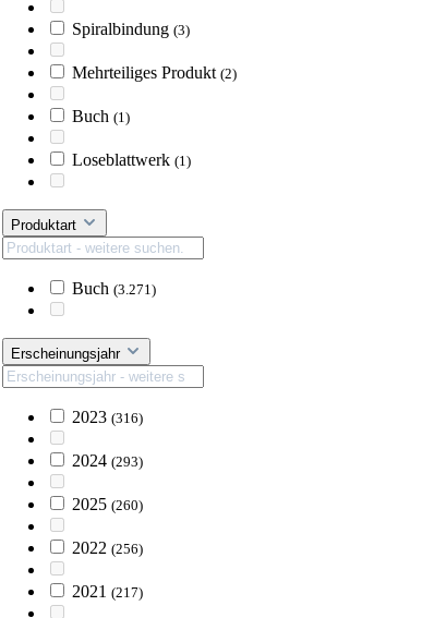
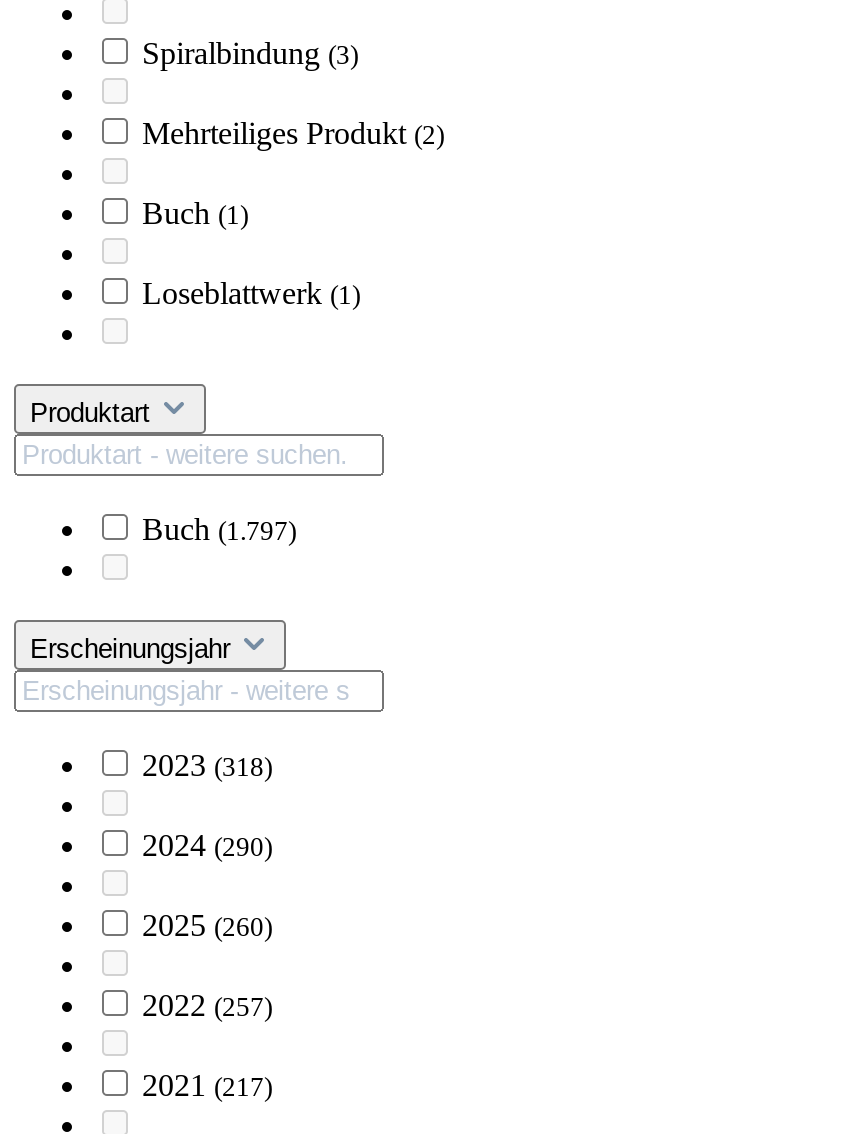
[72,279,156,298] Buch (3.271) -> [142,512,296,546] Buch (1.797)
[72,408,143,426] 2023 (316) -> [142,748,272,782] 2023 (318)
[72,451,143,470] 2024 (293) -> [142,828,272,862] 2024 (290)
[72,538,143,557] 2022 (256) -> [142,988,272,1022] 2022 (257)

